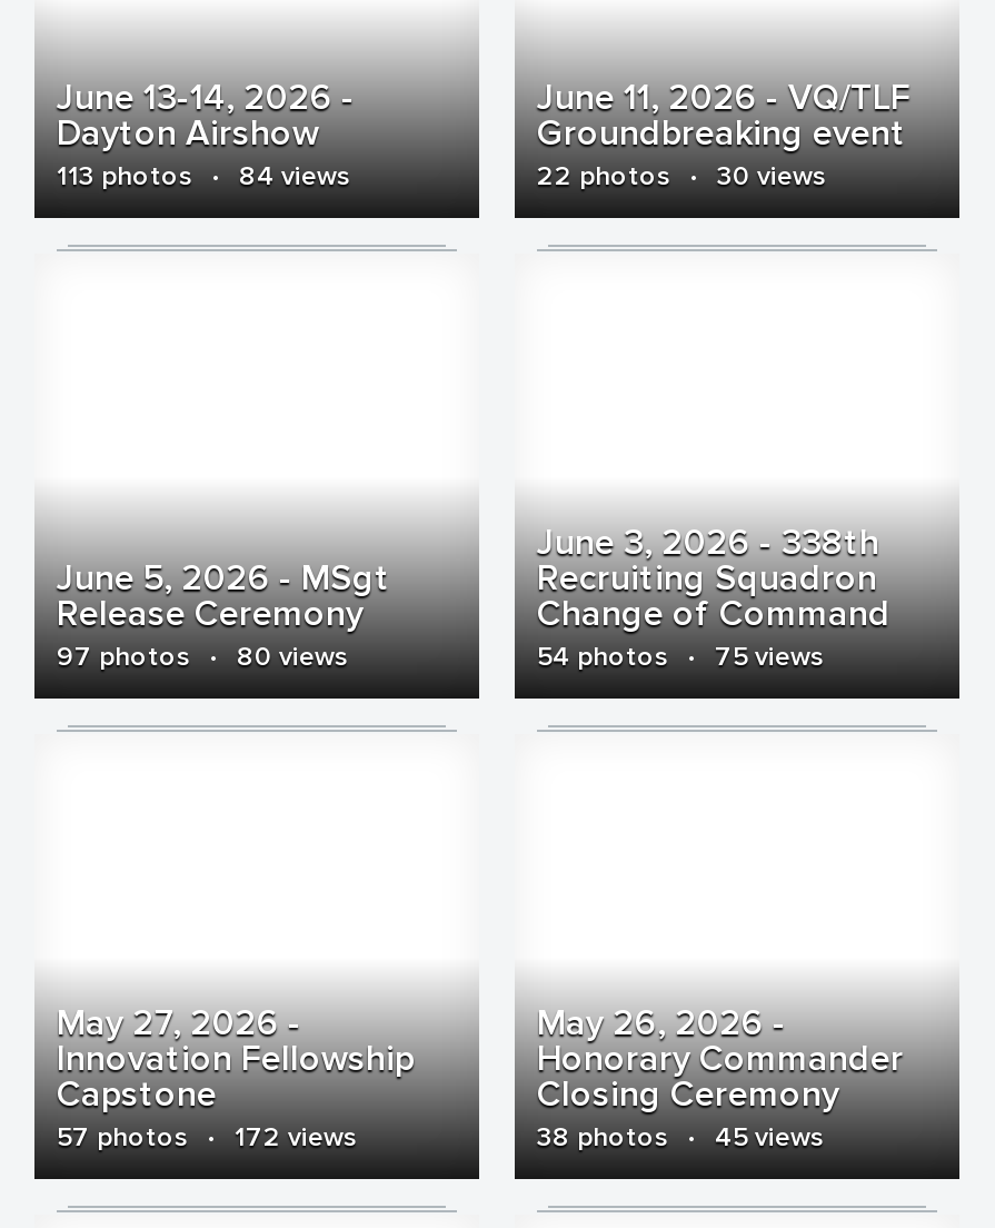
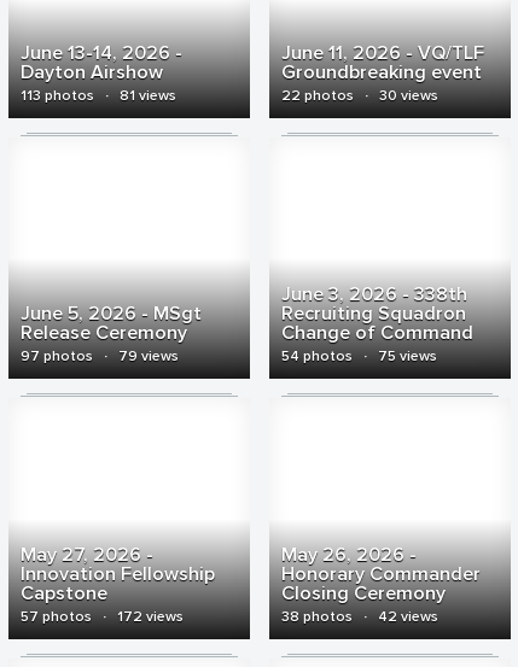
[57,160,350,194] 113 photos · 84 views -> [21,87,176,105] 113 photos · 81 views
[57,641,348,674] 97 photos · 80 views -> [21,347,179,365] 97 photos · 79 views
[537,1121,824,1155] 38 photos · 45 views -> [281,608,438,626] 38 photos · 42 views

